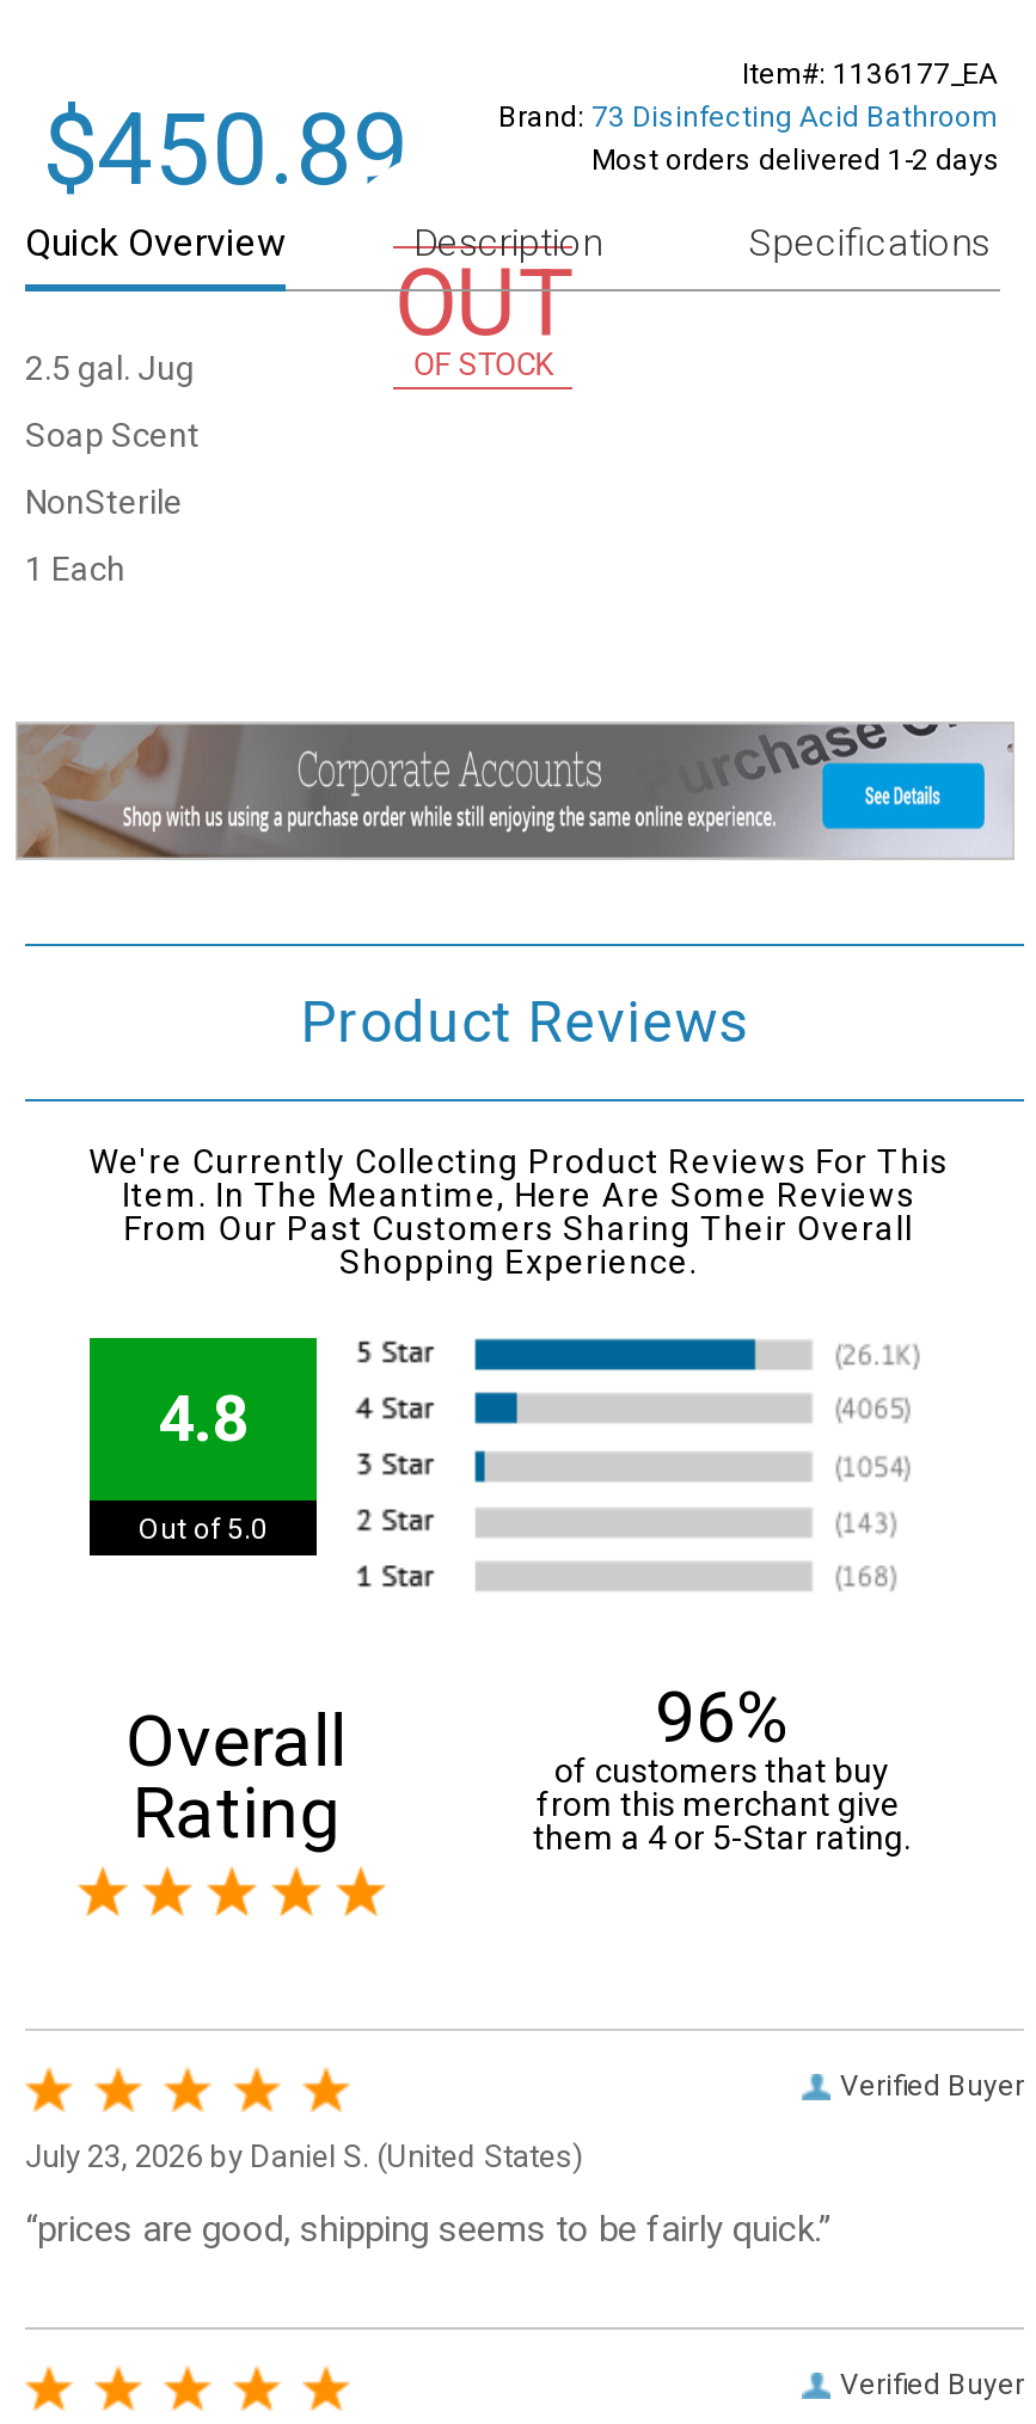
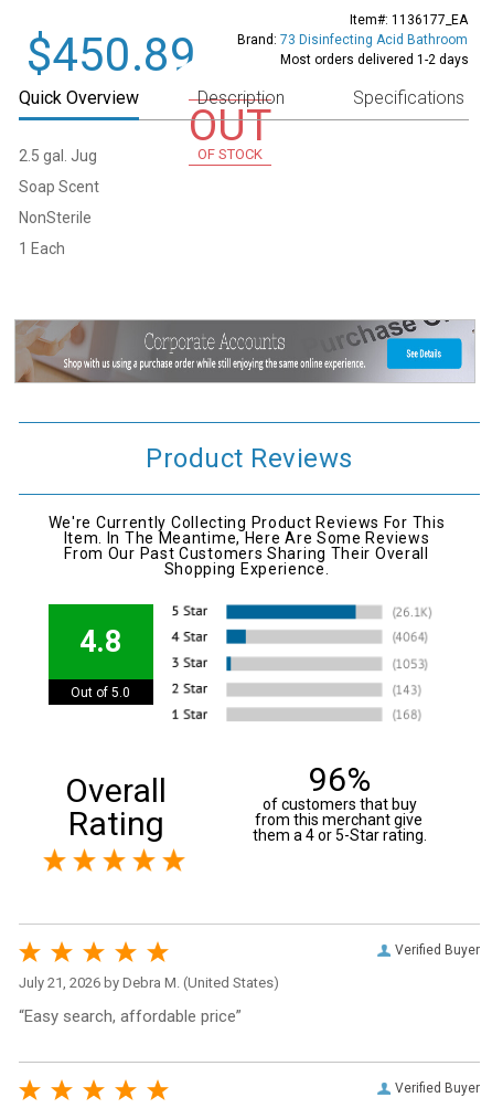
[25,2138,584,2174] July 23, 2026 by Daniel S. (United States) -> [19,974,279,991] July 21, 2026 by Debra M. (United States)
[25,2208,830,2251] “prices are good, shipping seems to be fairly quick.” -> [19,1006,242,1026] “Easy search, affordable price”

